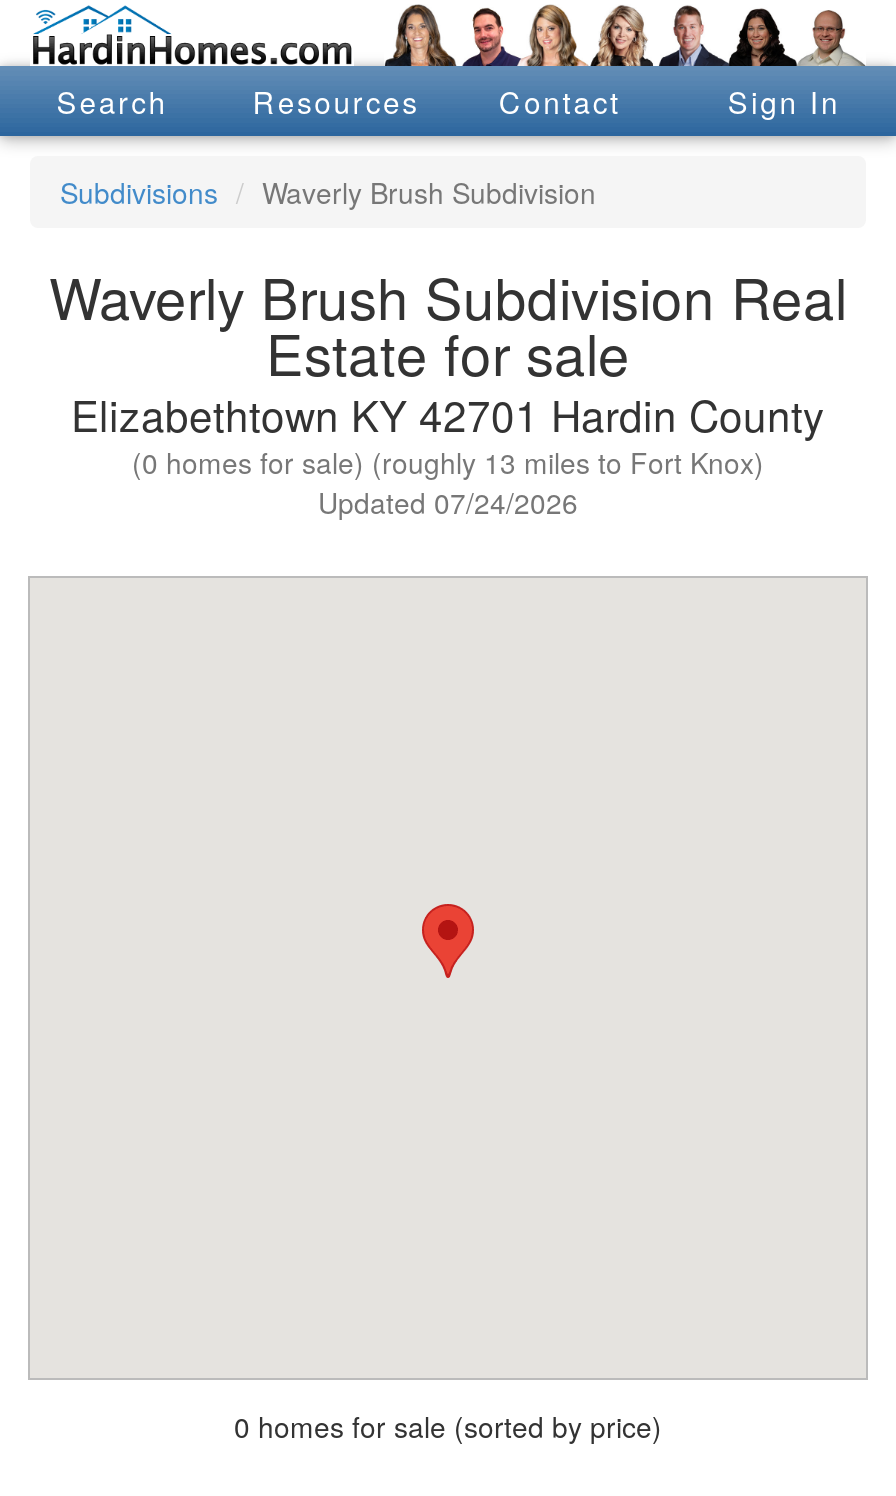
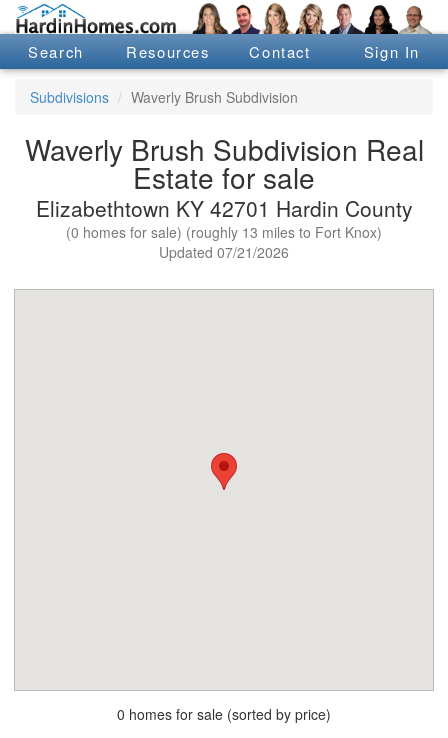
[318,482,578,522] Updated 07/24/2026 -> [159,242,289,262] Updated 07/21/2026

